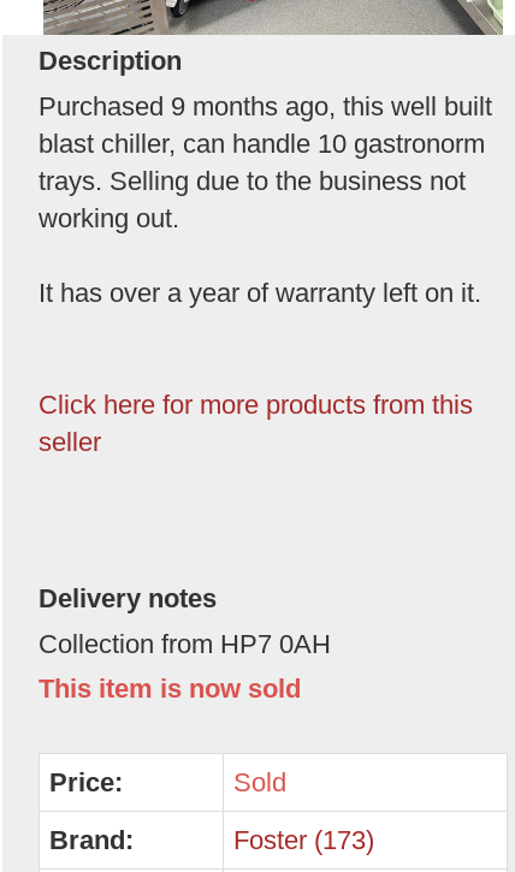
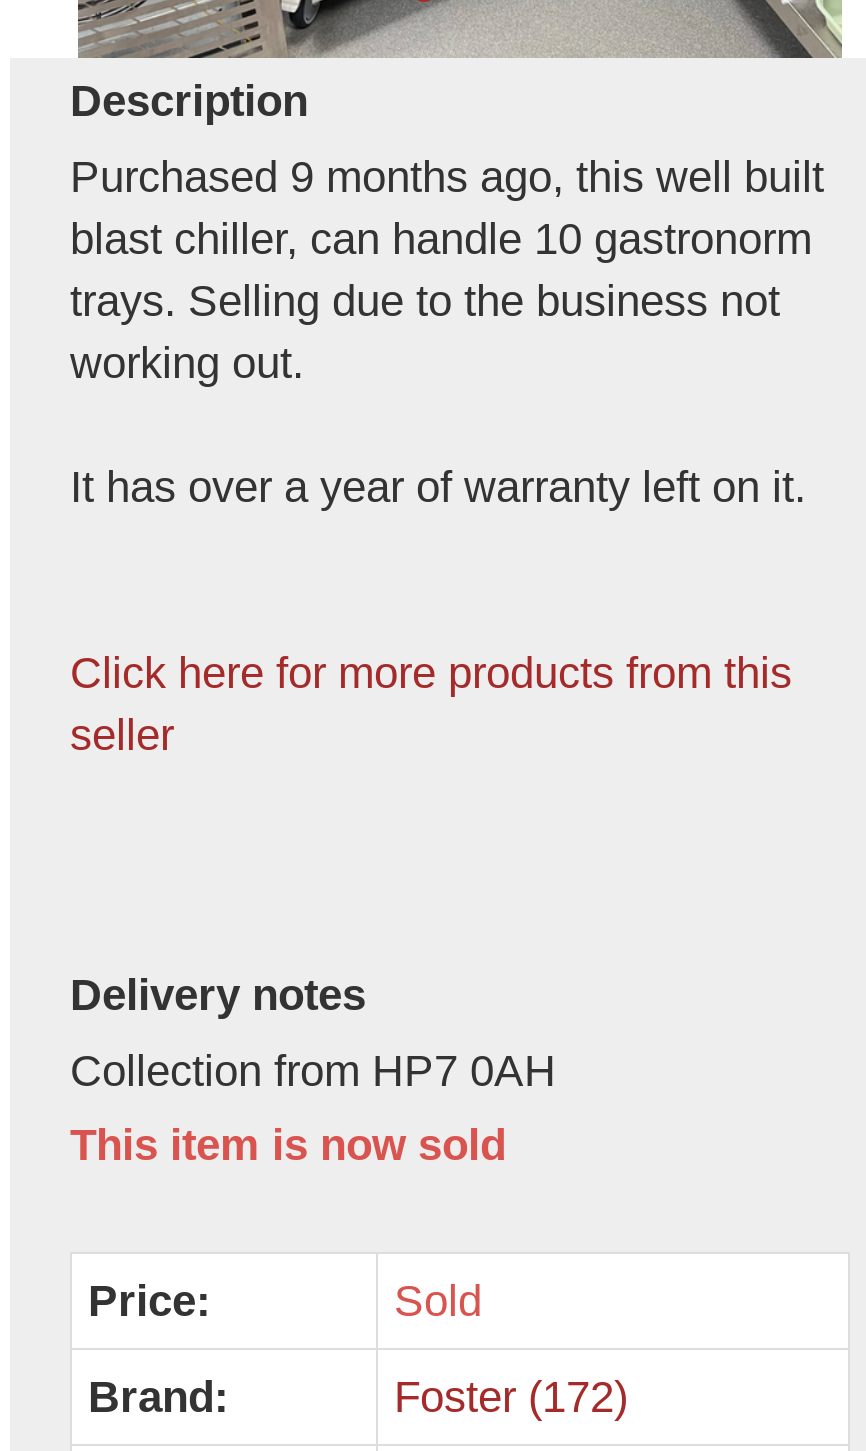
[233,825,374,855] Foster (173) -> [394,1372,628,1422] Foster (172)

